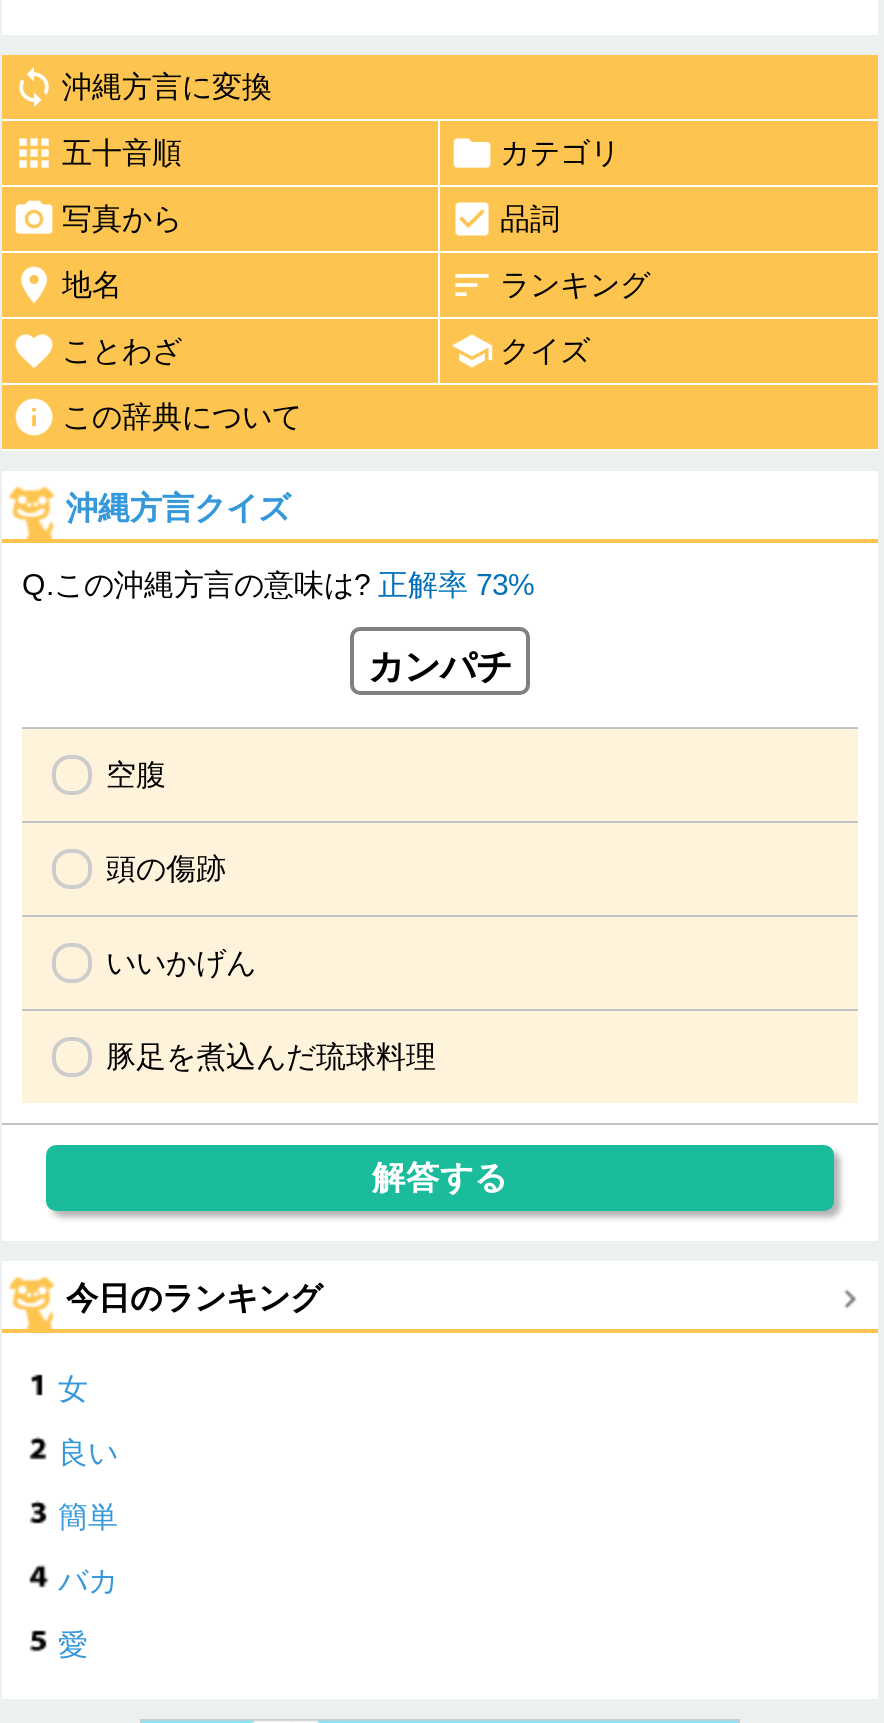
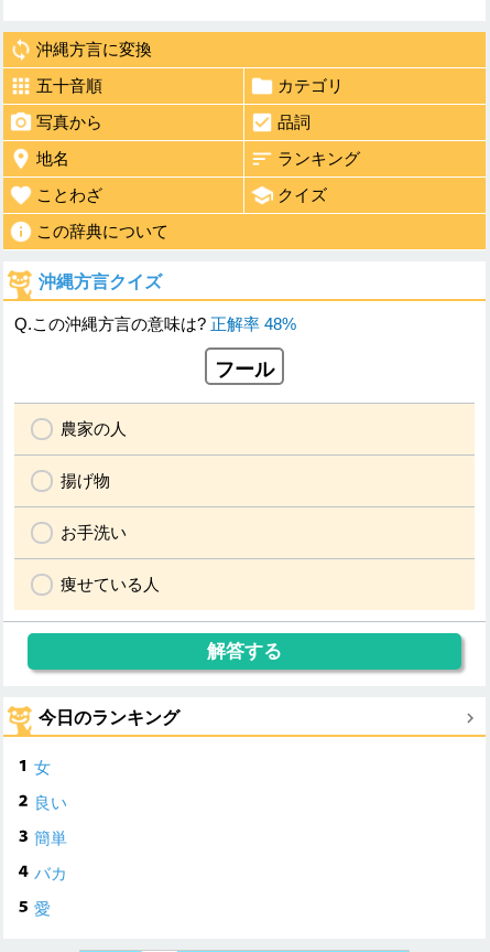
[22,566,534,600] Q.この沖縄方言の意味は?正解率 73% -> [14,314,296,333] Q.この沖縄方言の意味は?正解率 48%
[368,644,512,686] カンパチ -> [215,357,274,380] フール
[106,756,166,790] 空腹 -> [61,419,127,437] 農家の人
[106,850,226,884] 頭の傷跡 -> [61,470,110,489] 揚げ物
[106,944,256,978] いいかげん -> [61,522,127,541] お手洗い
[106,1038,436,1072] 豚足を煮込んだ琉球料理 -> [61,574,160,593] 痩せている人

